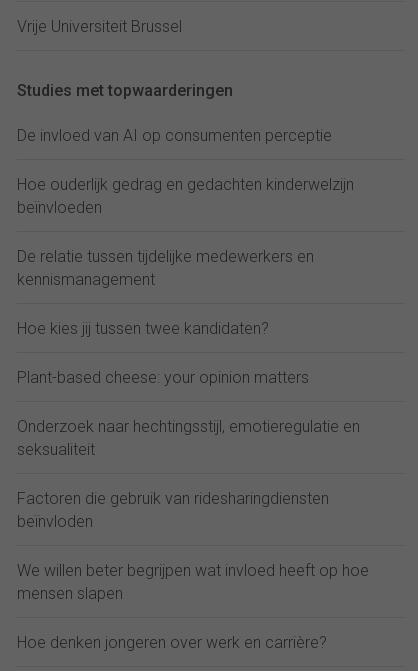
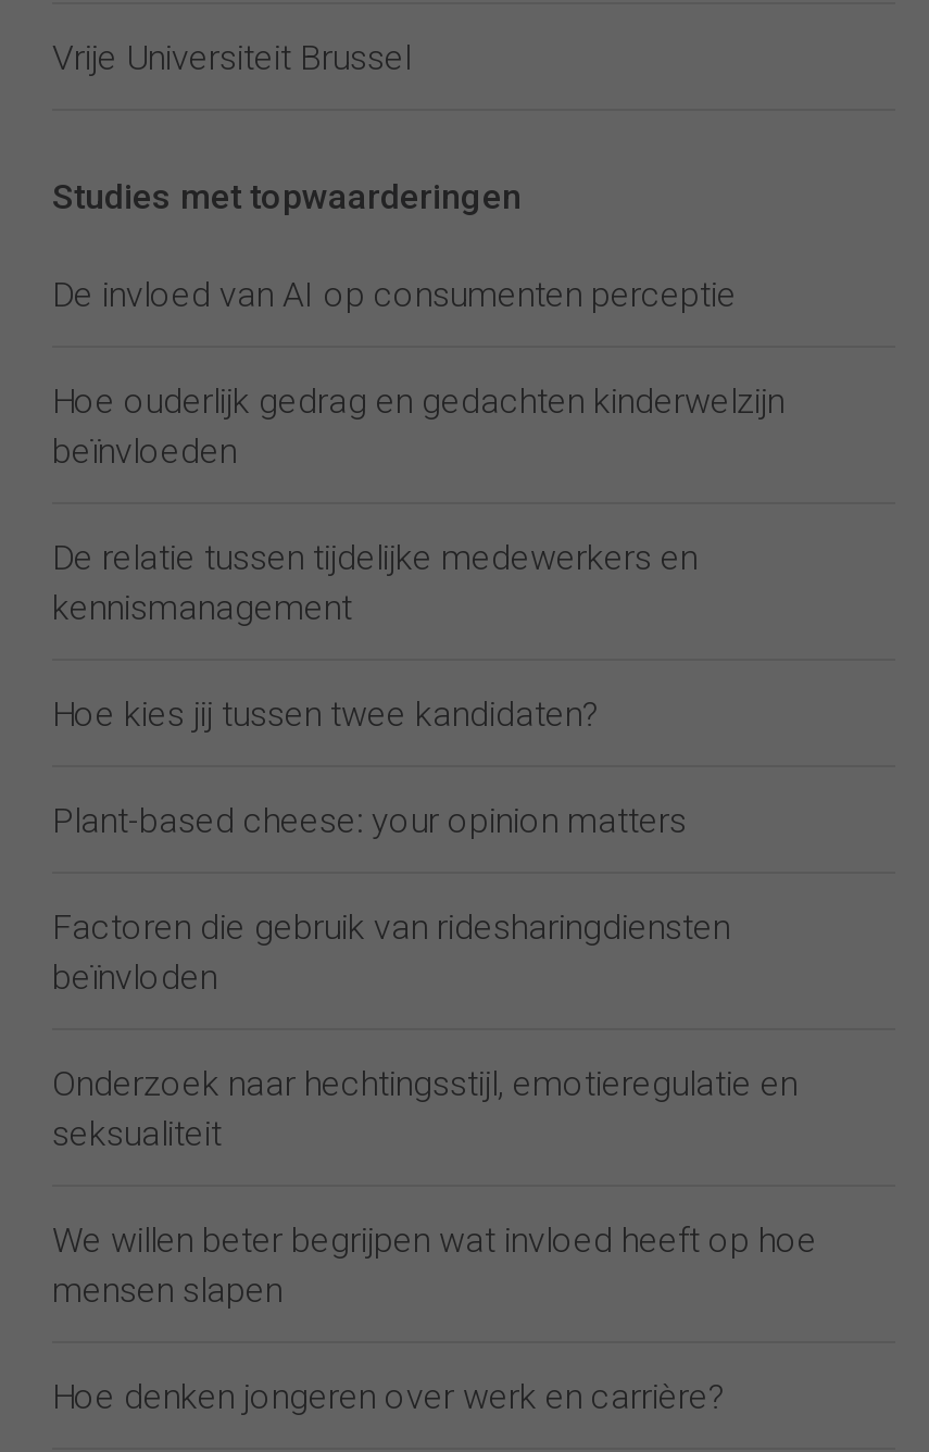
moved [17,417,360,459] -> [52,1063,798,1154]: Onderzoek naar hechtingsstijl, emotieregulatie en | seksualiteit
moved [17,489,329,531] -> [52,906,730,998]: Factoren die gebruik van ridesharingdiensten | beïnvloden

